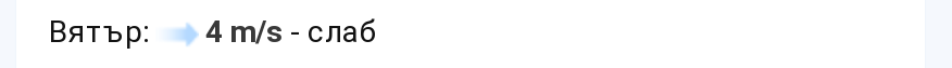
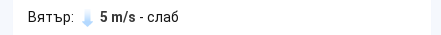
[49,14,377,49] Вятър: 4 m/s - слаб -> [28,9,179,25] Вятър: 5 m/s - слаб

